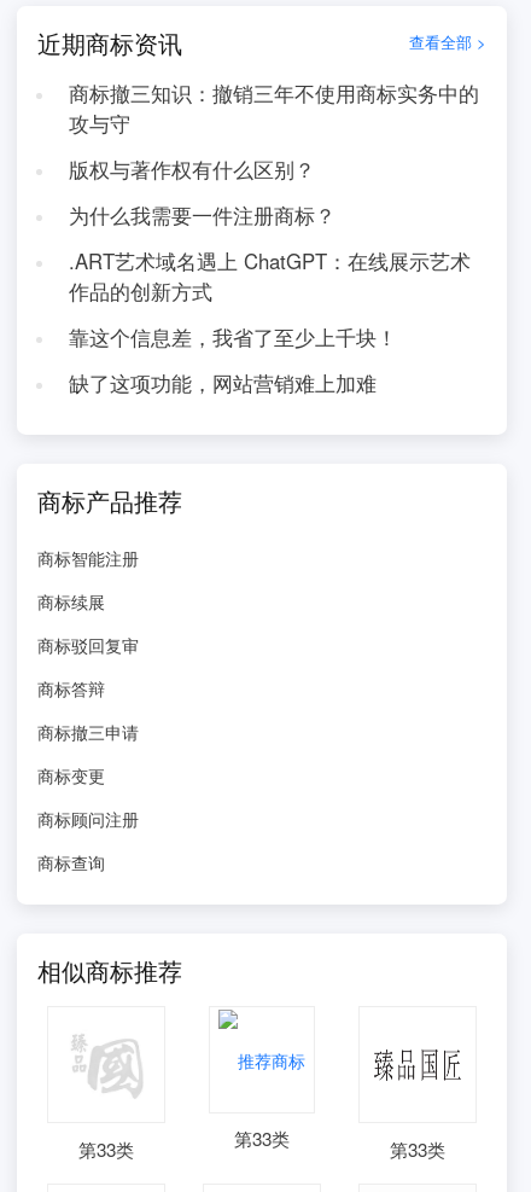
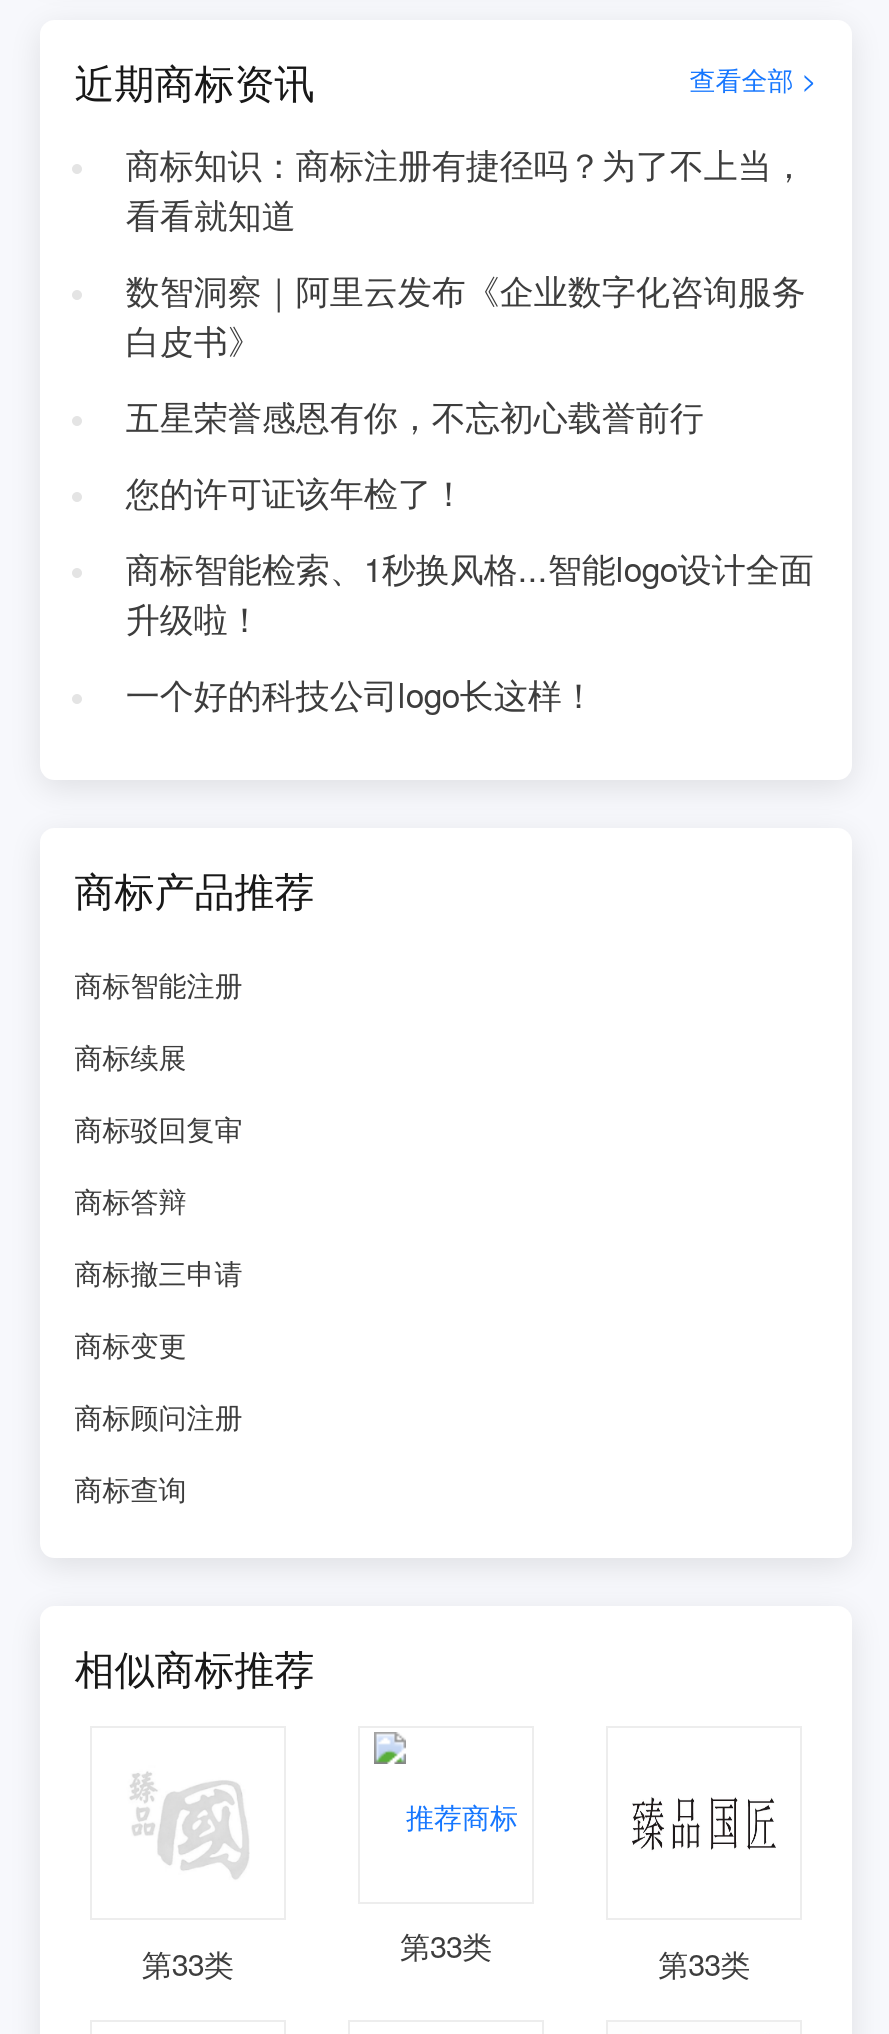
[69,79,479,138] 商标撤三知识：撤销三年不使用商标实务中的 | 攻与守 -> [126,140,806,238] 商标知识：商标注册有捷径吗？为了不上当， | 看看就知道
[69,155,315,184] 版权与著作权有什么区别？ -> [126,266,806,364] 数智洞察｜阿里云发布《企业数字化咨询服务 | 白皮书》
[69,200,335,229] 为什么我需要一件注册商标？ -> [126,392,704,440] 五星荣誉感恩有你，不忘初心载誉前行
[69,246,470,306] .ART艺术域名遇上 ChatGPT：在线展示艺术 | 作品的创新方式 -> [126,468,466,516] 您的许可证该年检了！
[69,322,397,351] 靠这个信息差，我省了至少上千块！ -> [126,544,814,642] 商标智能检索、1秒换风格...智能logo设计全面 | 升级啦！
[69,368,376,397] 缺了这项功能，网站营销难上加难 -> [126,670,596,718] 一个好的科技公司logo长这样！

